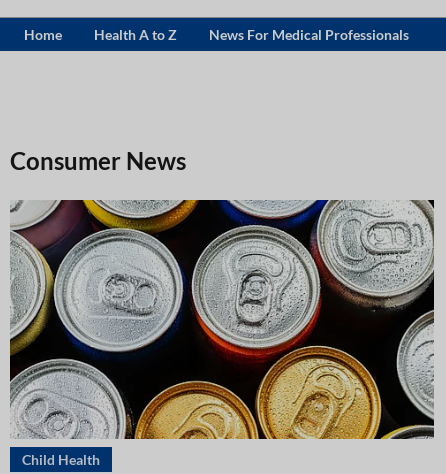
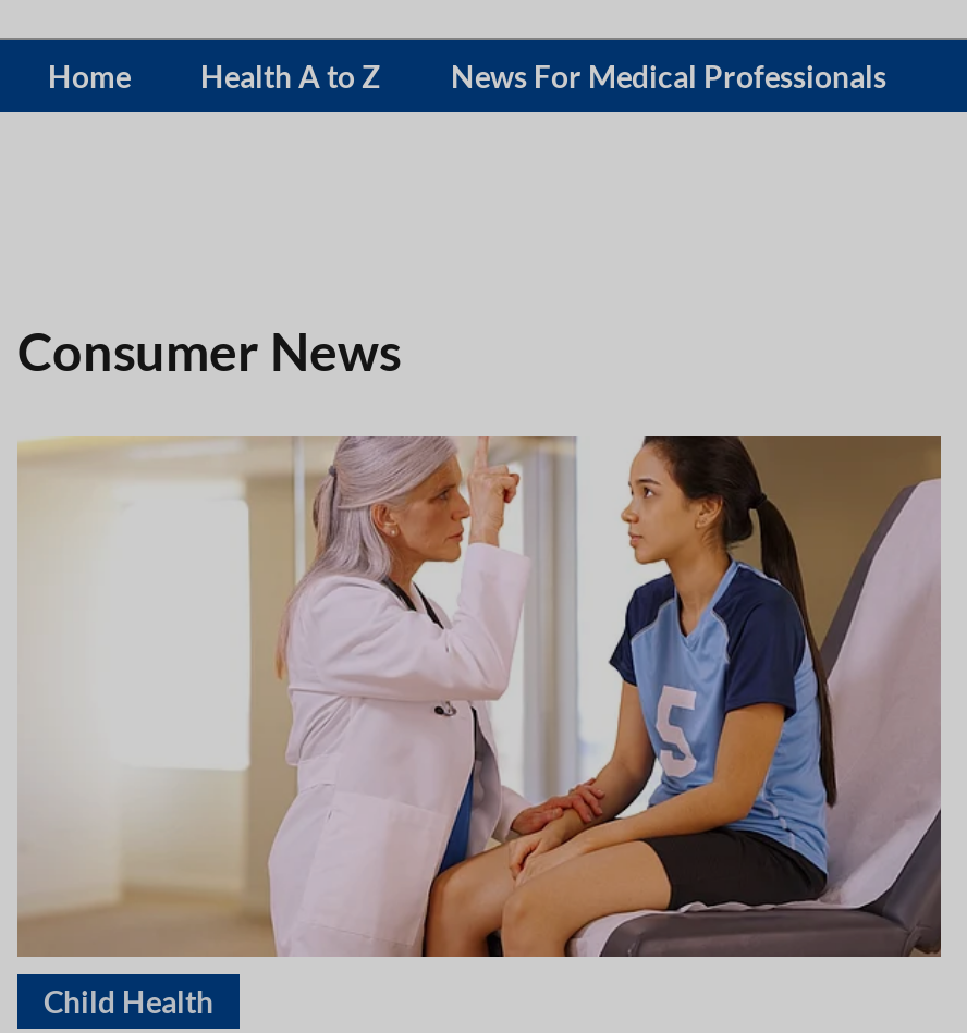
[9,199,435,440] [image] -> [15,434,943,959] [image]

